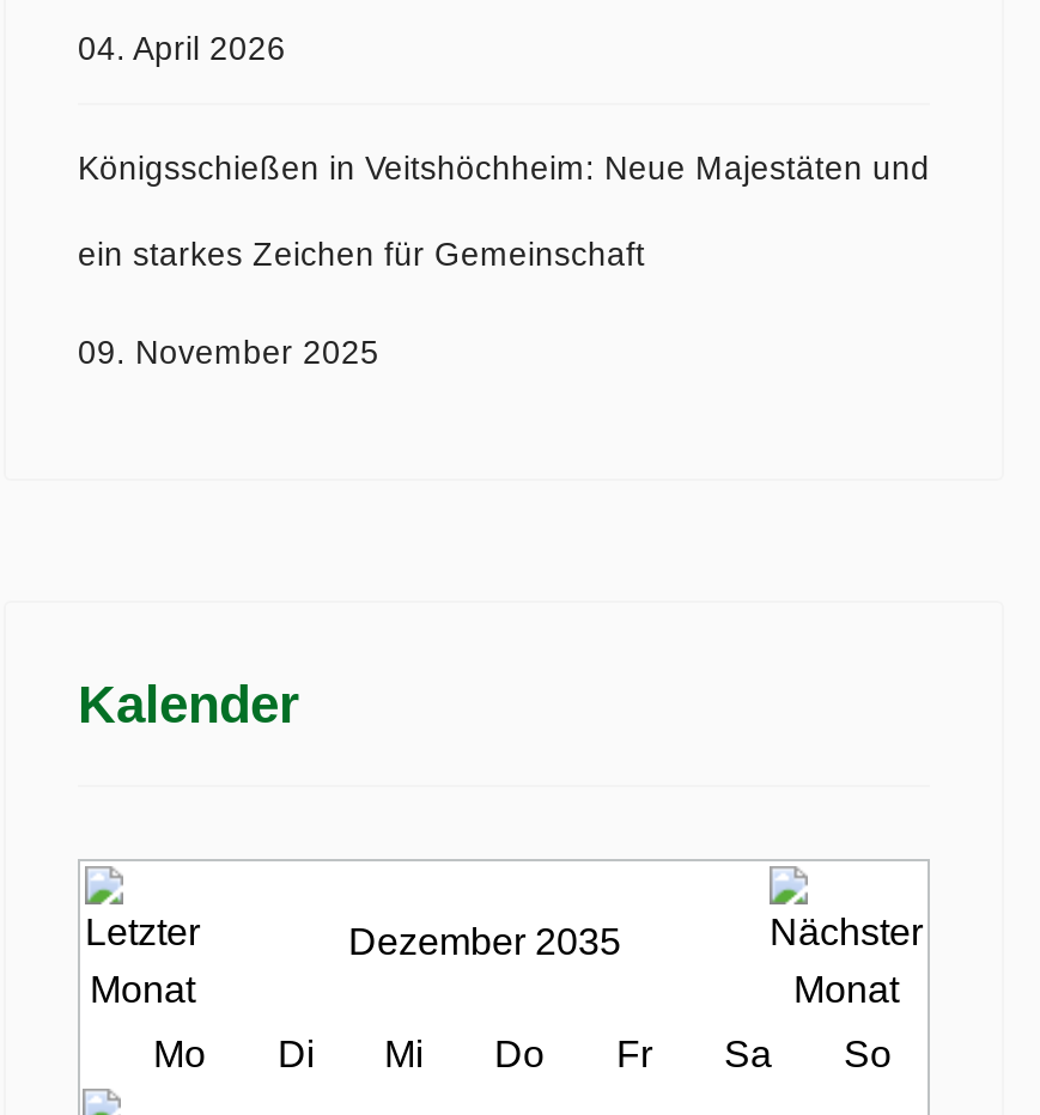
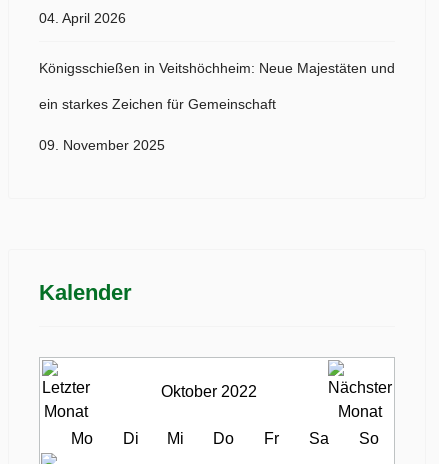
[348,921,621,962] Dezember 2035 -> [161,383,257,400] Oktober 2022

